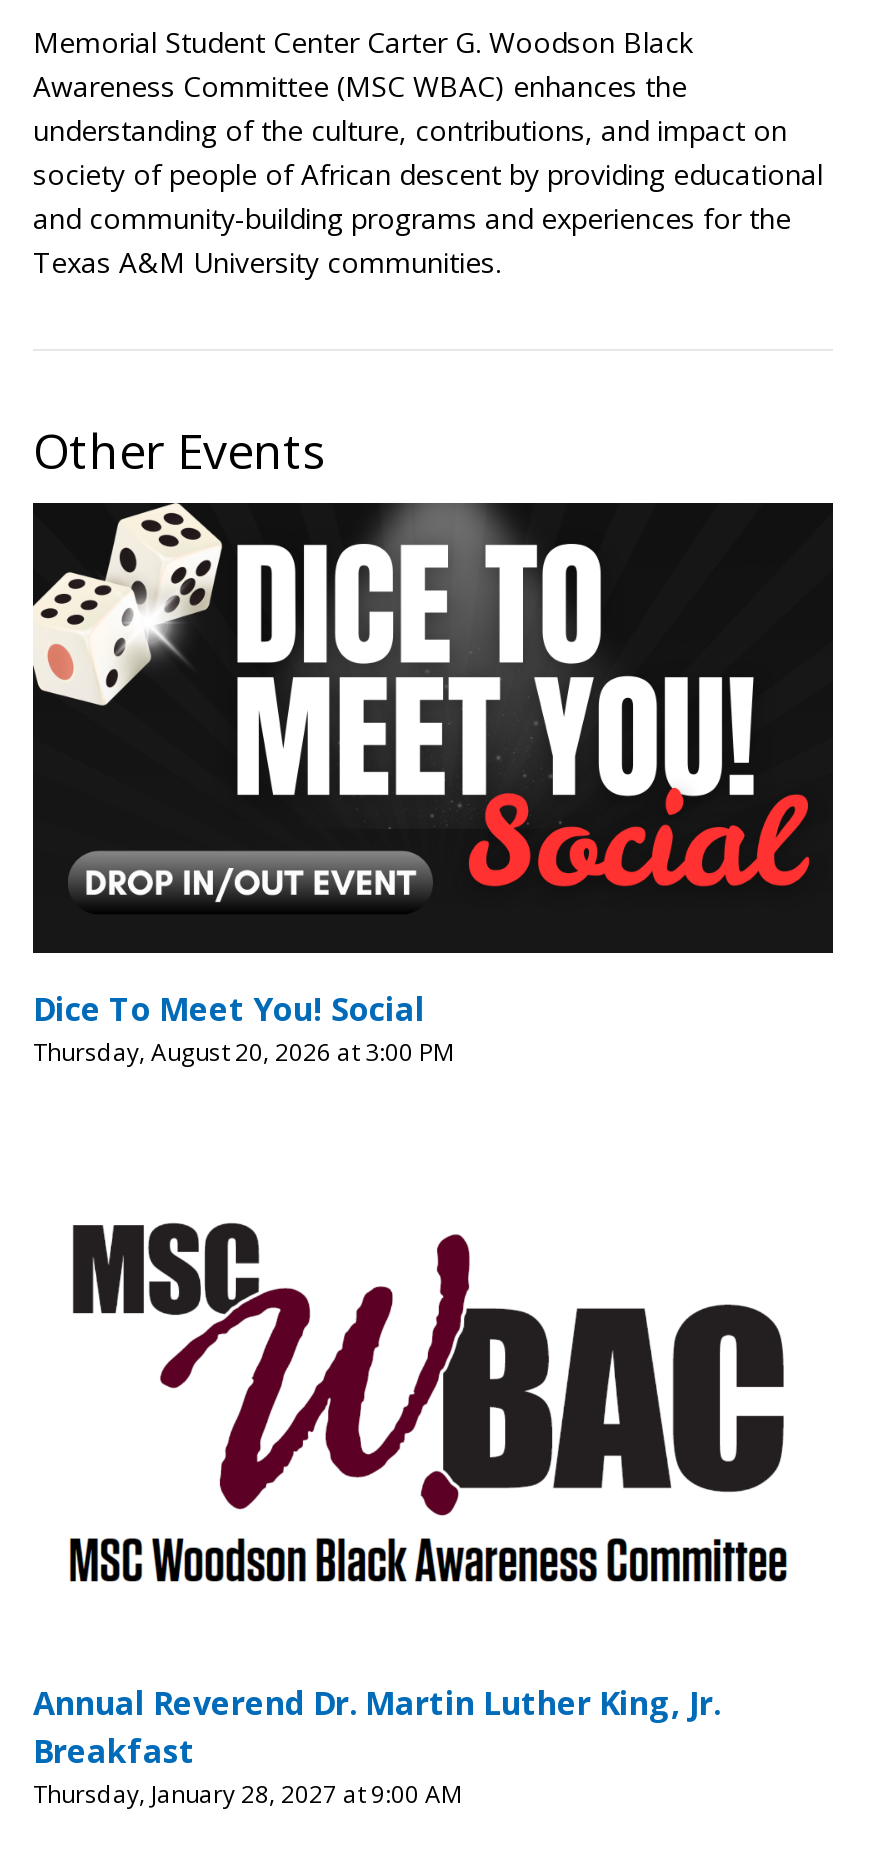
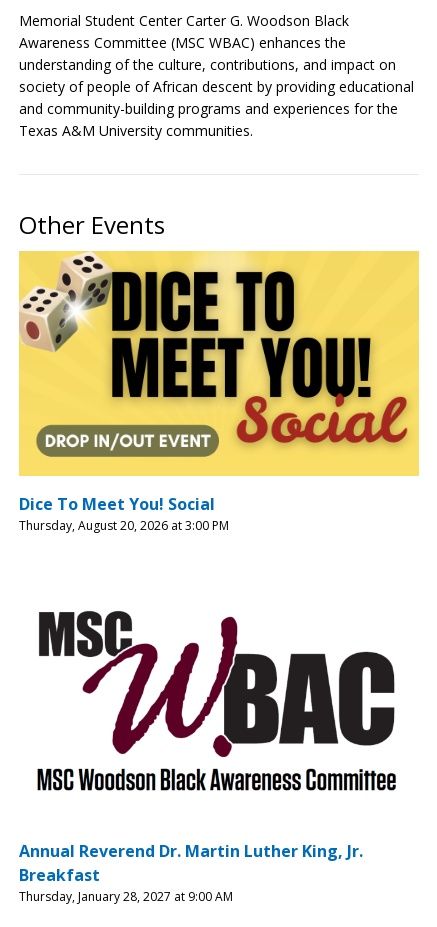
[31,501,835,955] [image] -> [18,250,420,477] [image]

